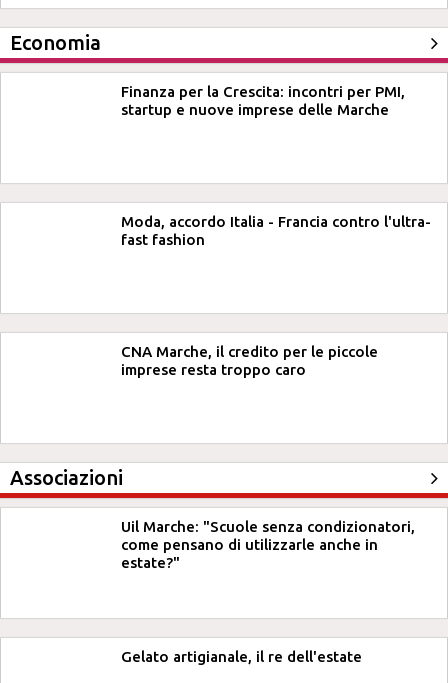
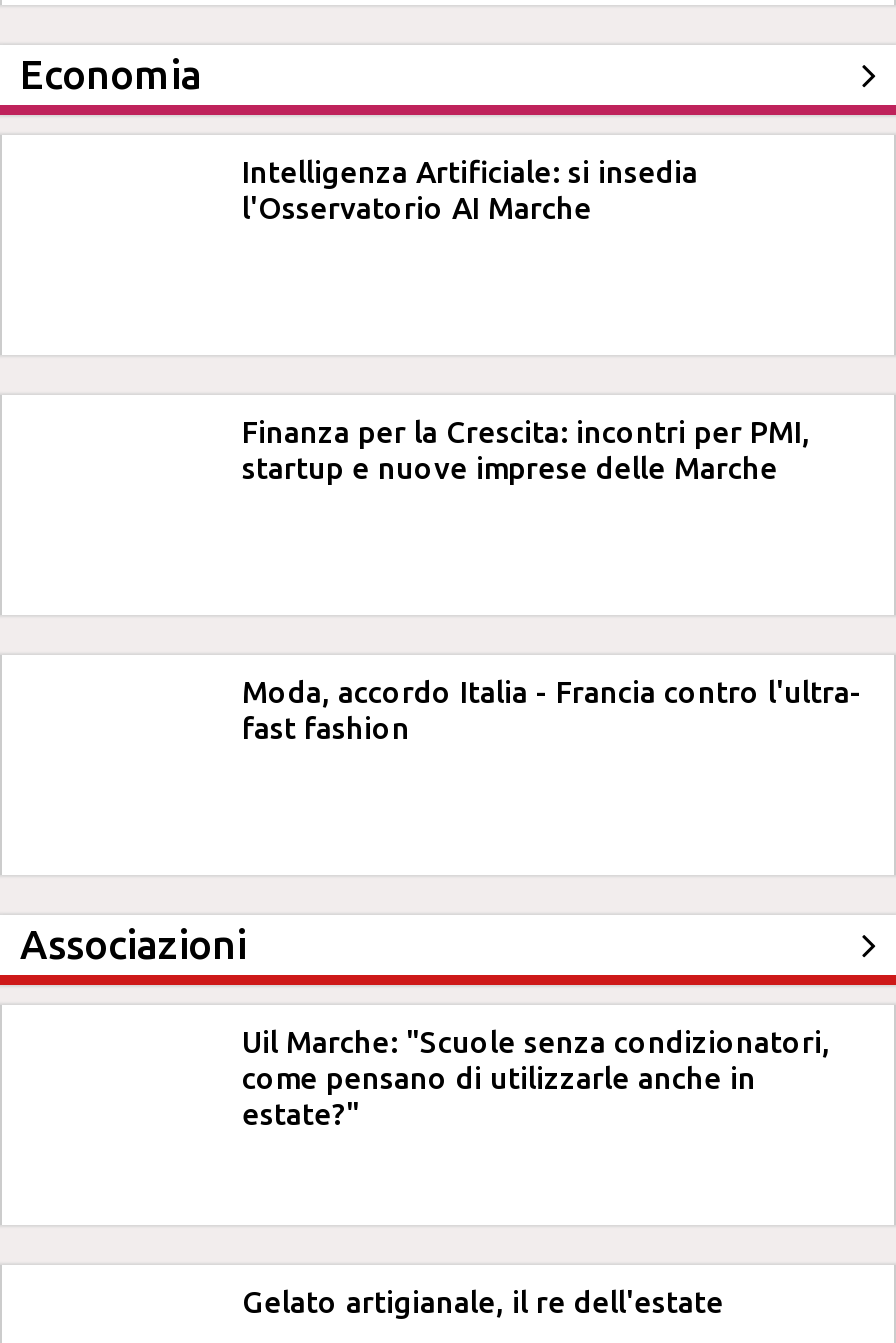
none -> [242,155,698,225] Intelligenza Artificiale: si insedia | l'Osservatorio AI Marche
moved [121,83,431,248] -> [242,415,862,745]: Finanza per la Crescita: incontri per PMI, | startup e nuove imprese delle Marche | Moda, accordo Italia - Francia contro l'ultra- | fast fashion
[121,343,378,378] CNA Marche, il credito per le piccole | imprese resta troppo caro -> none

